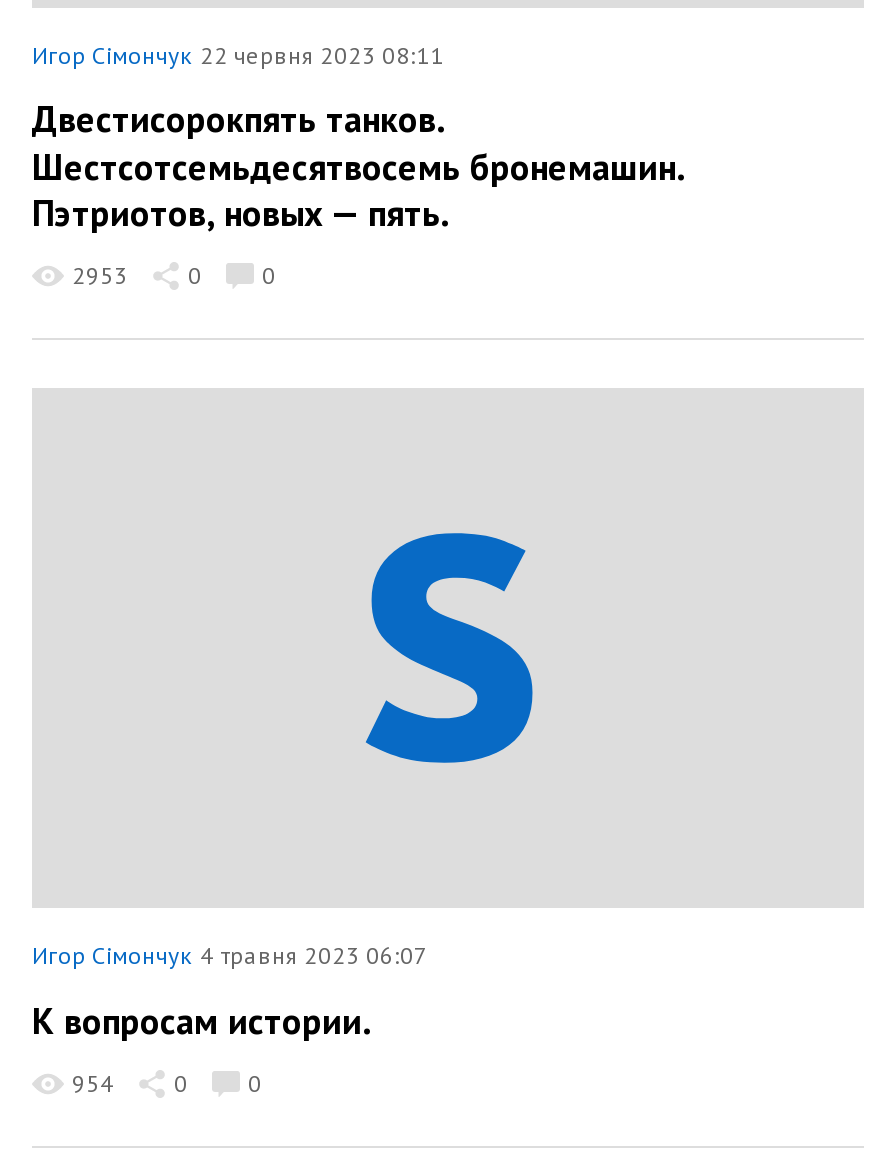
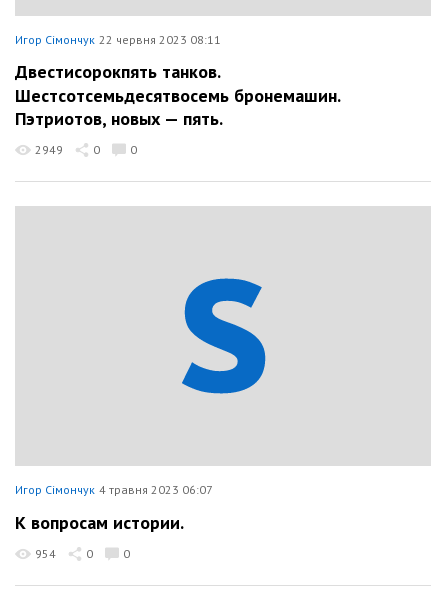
[72,260,276,290] 2953 0 0 -> [35,142,137,157] 2949 0 0

